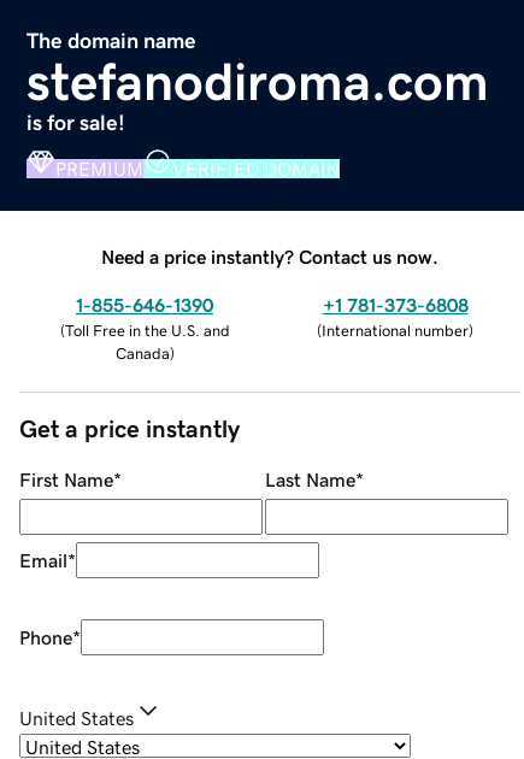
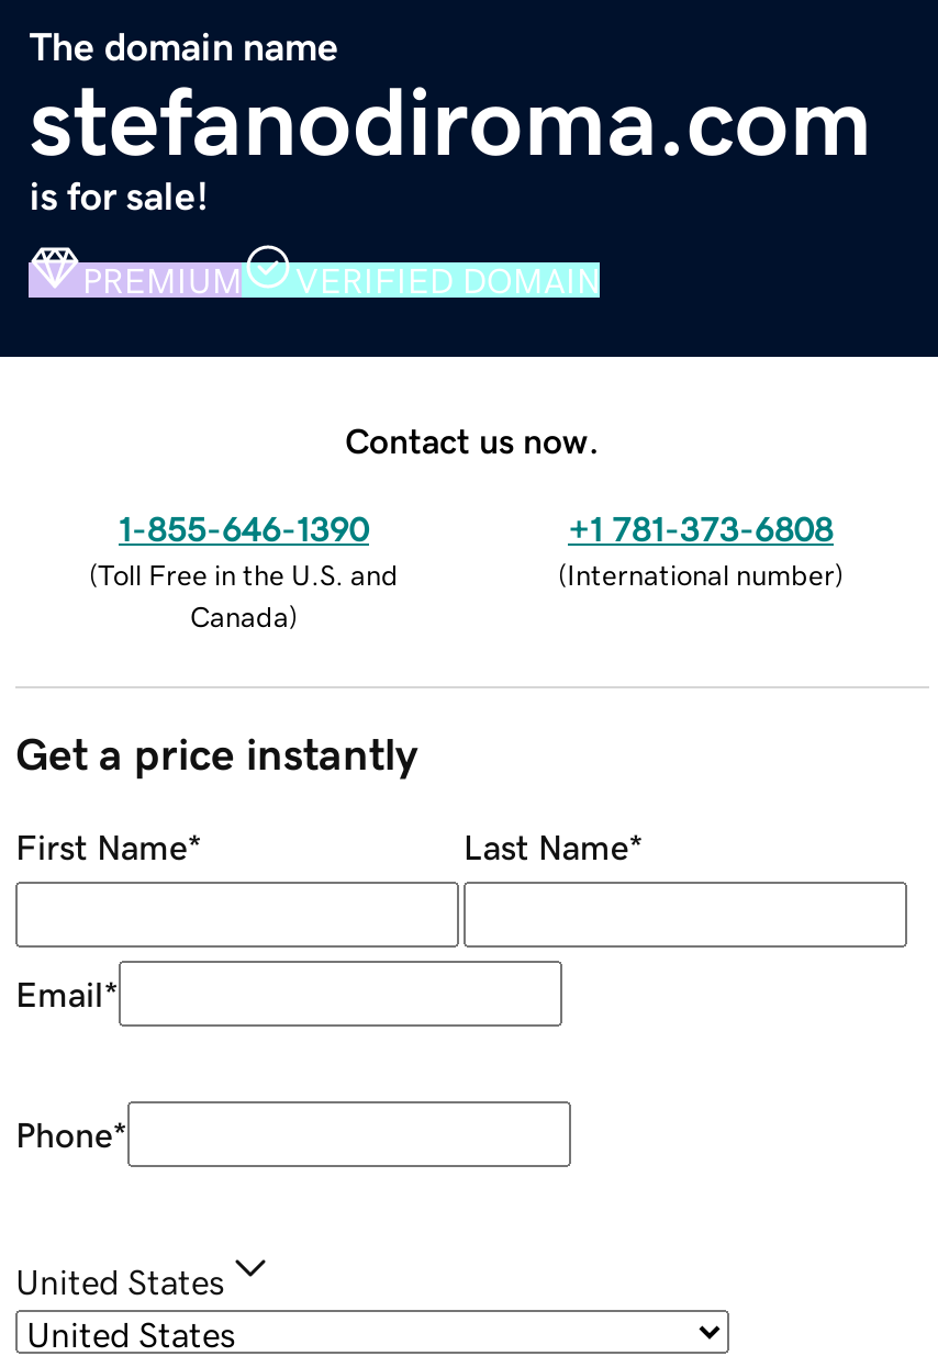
[101,246,438,266] Need a price instantly? Contact us now. -> [345,422,600,457] Contact us now.

